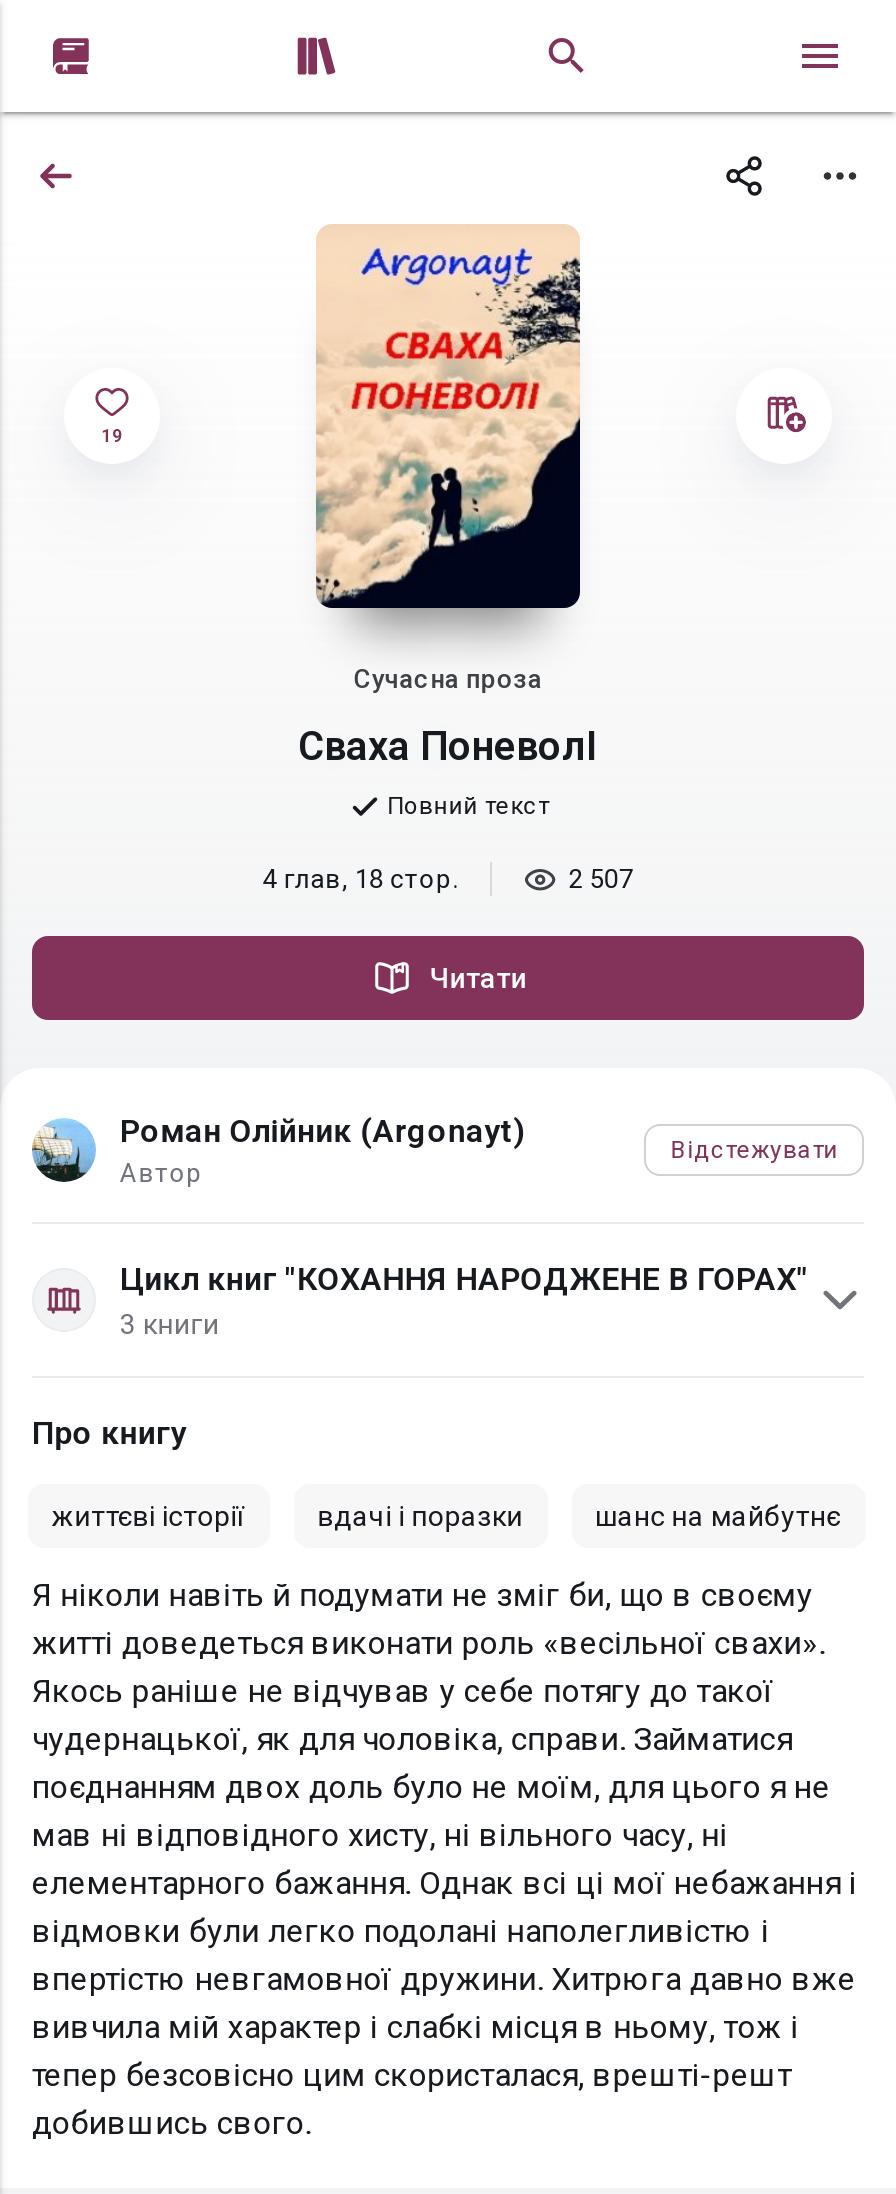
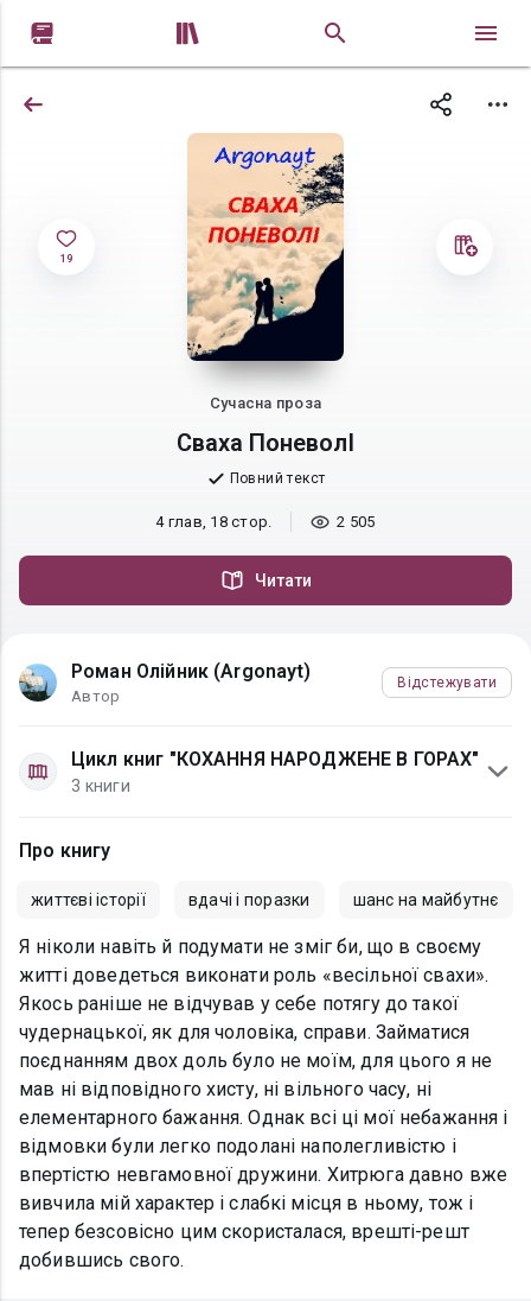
[569,864,633,894] 2 507 -> [337,513,375,531] 2 505

